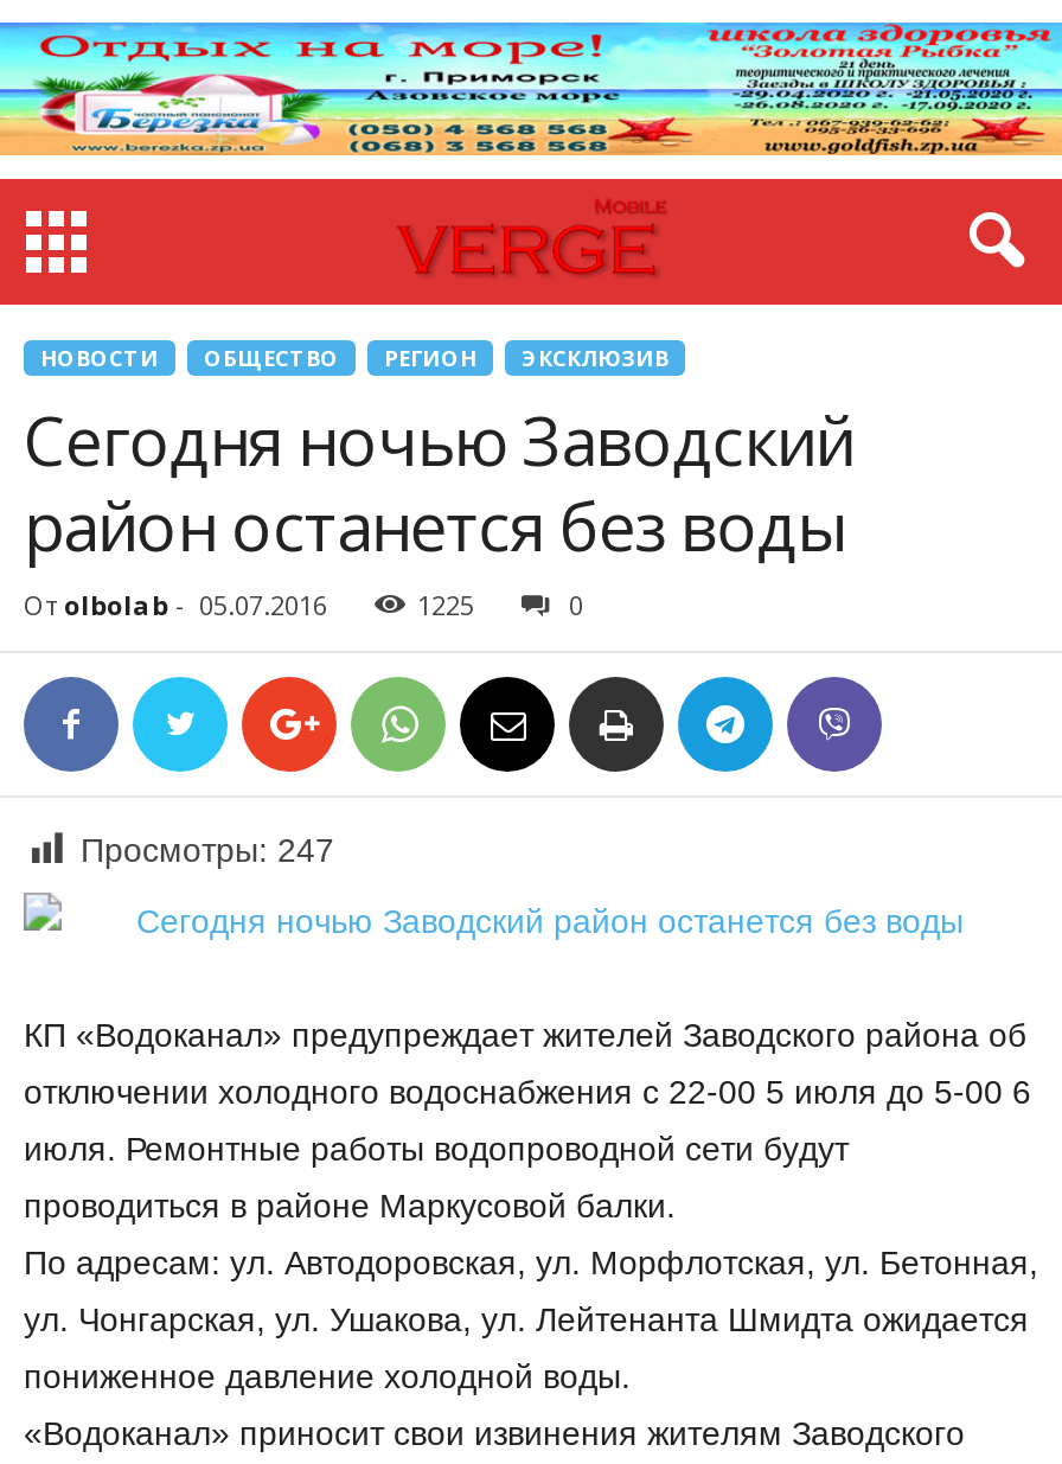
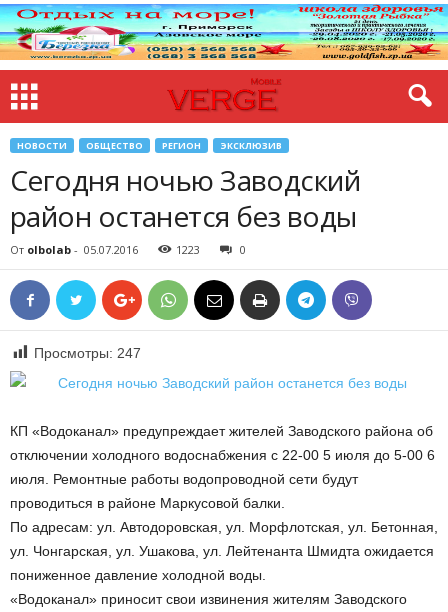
[417,587,474,622] 1225 -> [176,242,200,257] 1223

